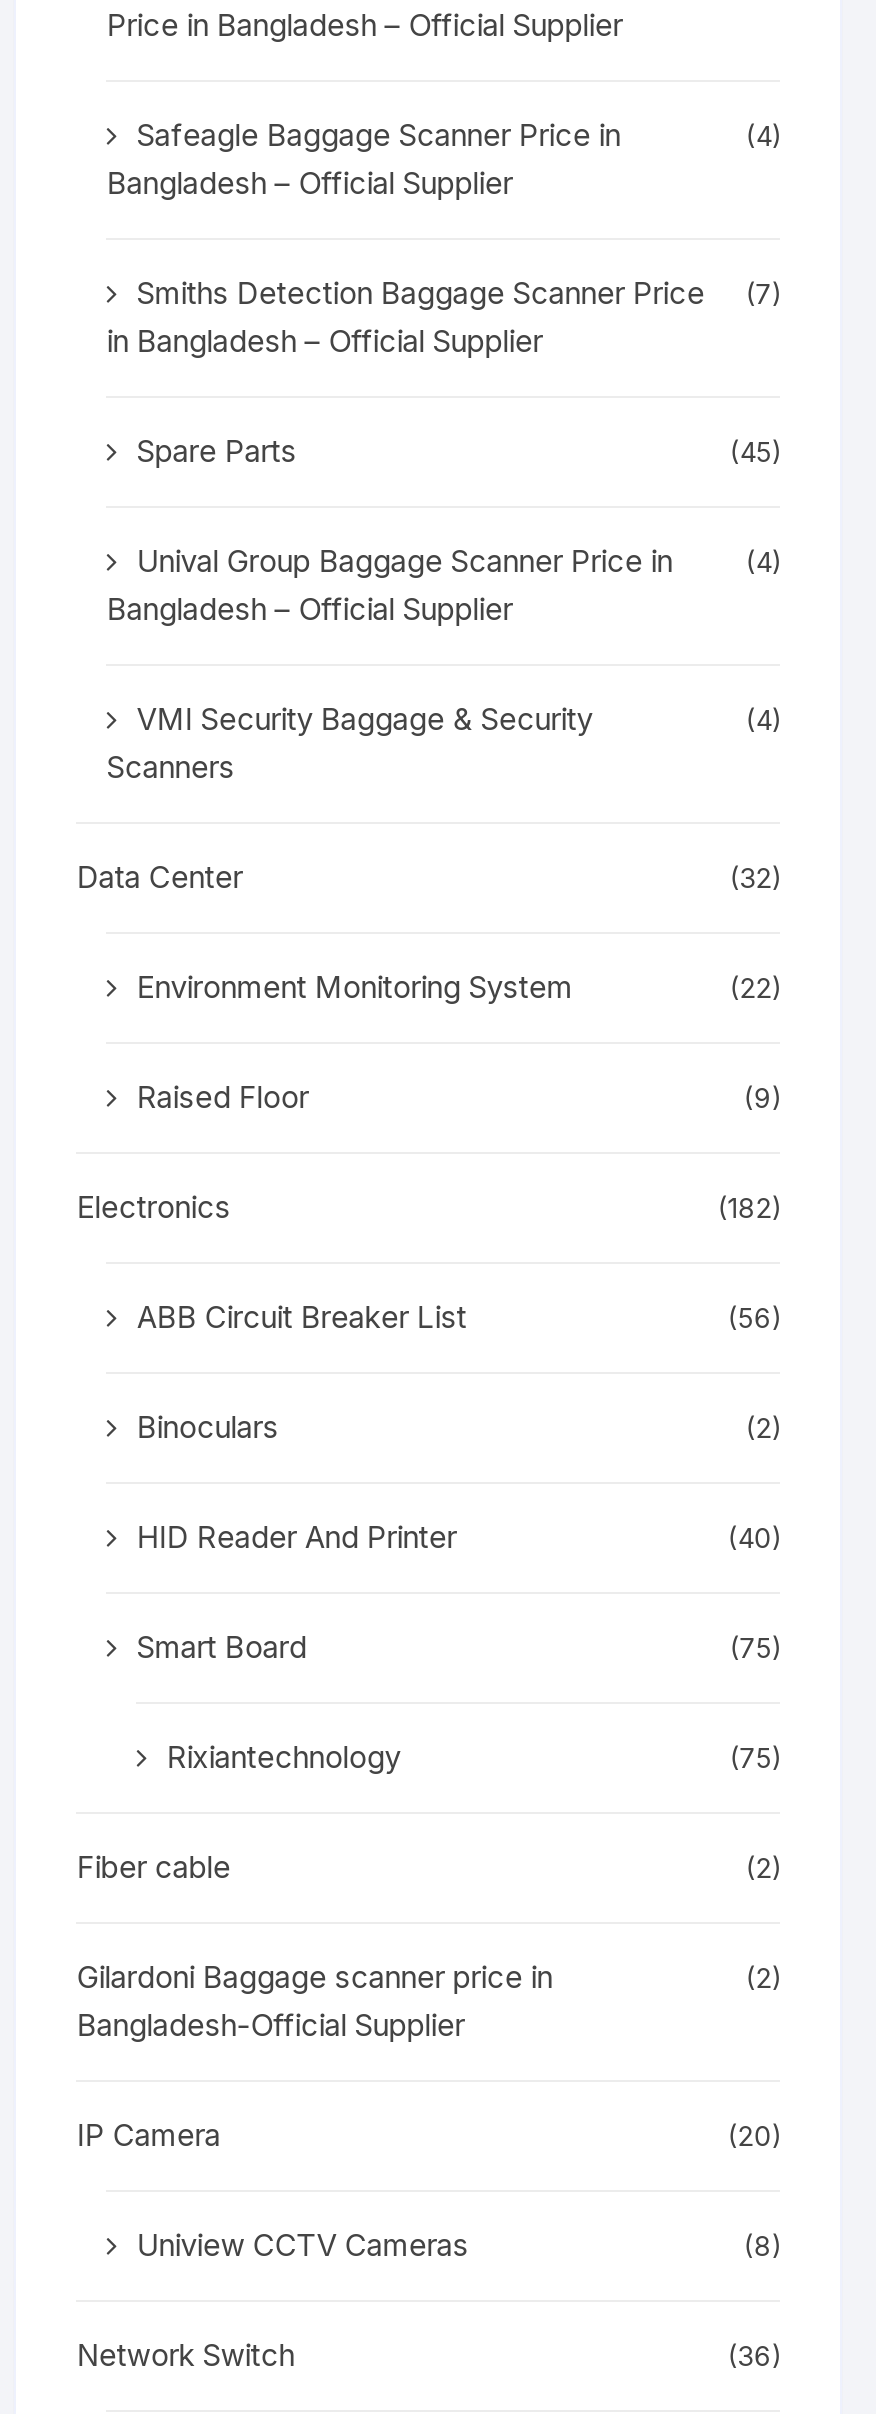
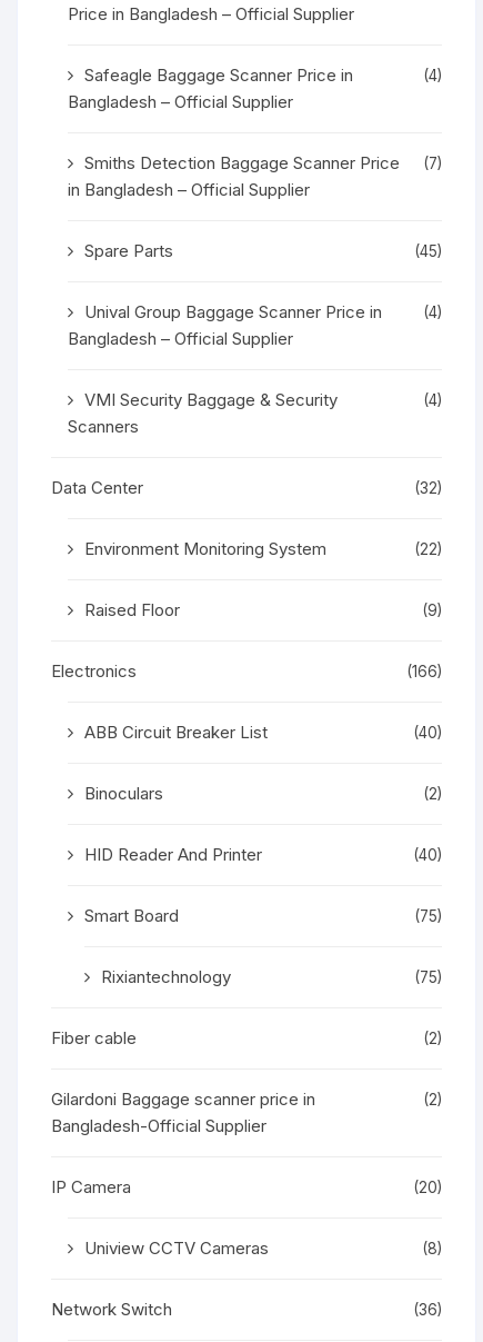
[718,1192,780,1224] (182) -> [406,662,442,680] (166)
[728,1302,780,1334] (56) -> [413,724,442,741] (40)

